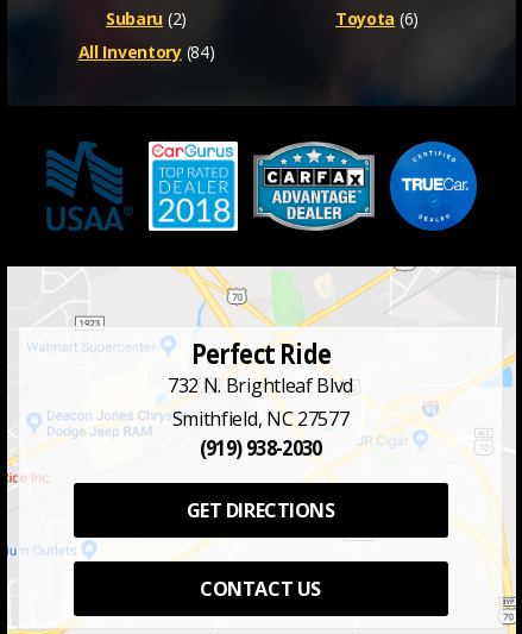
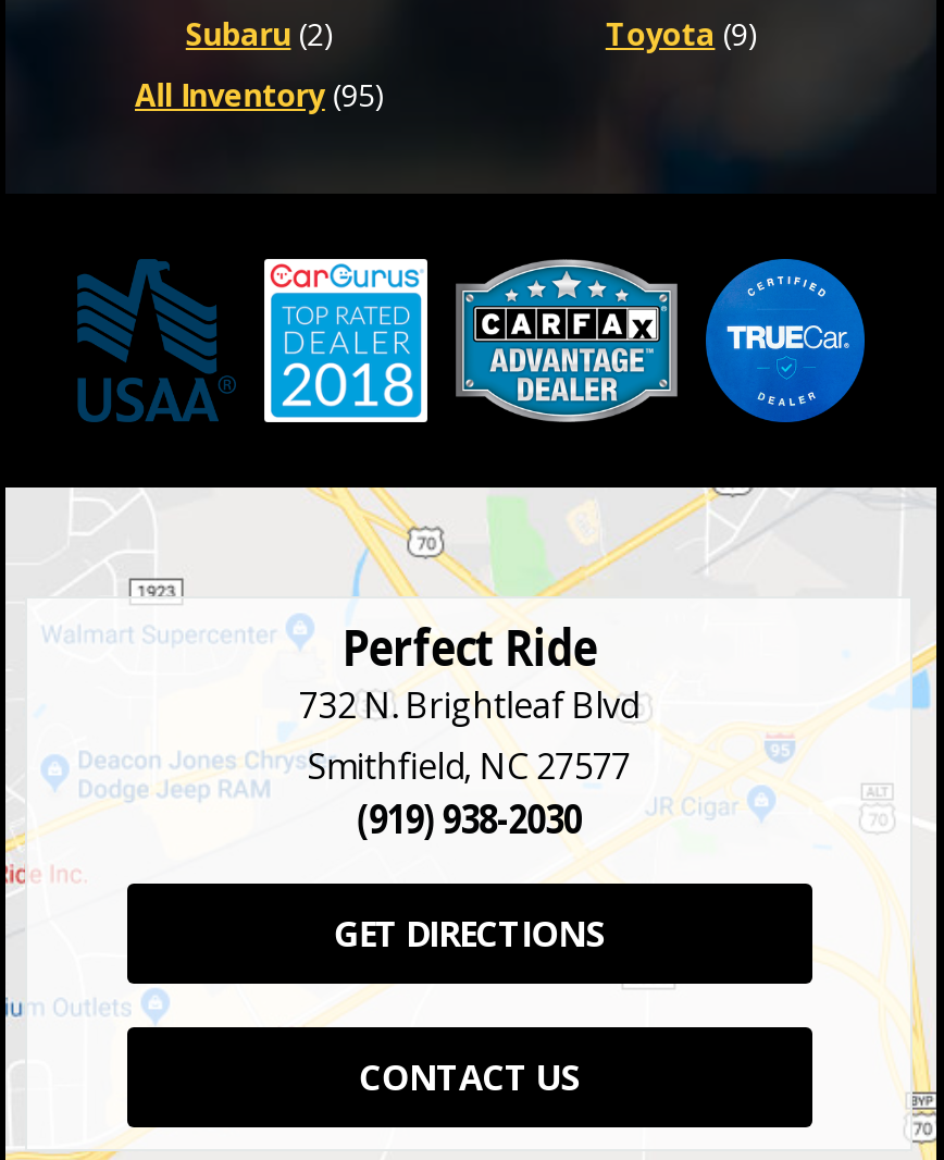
[335,7,419,30] Toyota (6) -> [606,13,758,55] Toyota (9)
[78,41,215,63] All Inventory (84) -> [135,74,385,116] All Inventory (95)

